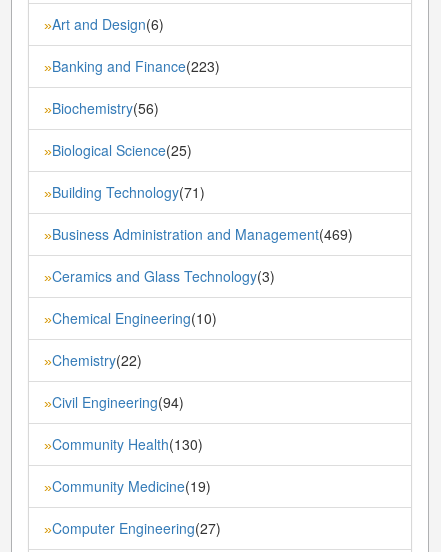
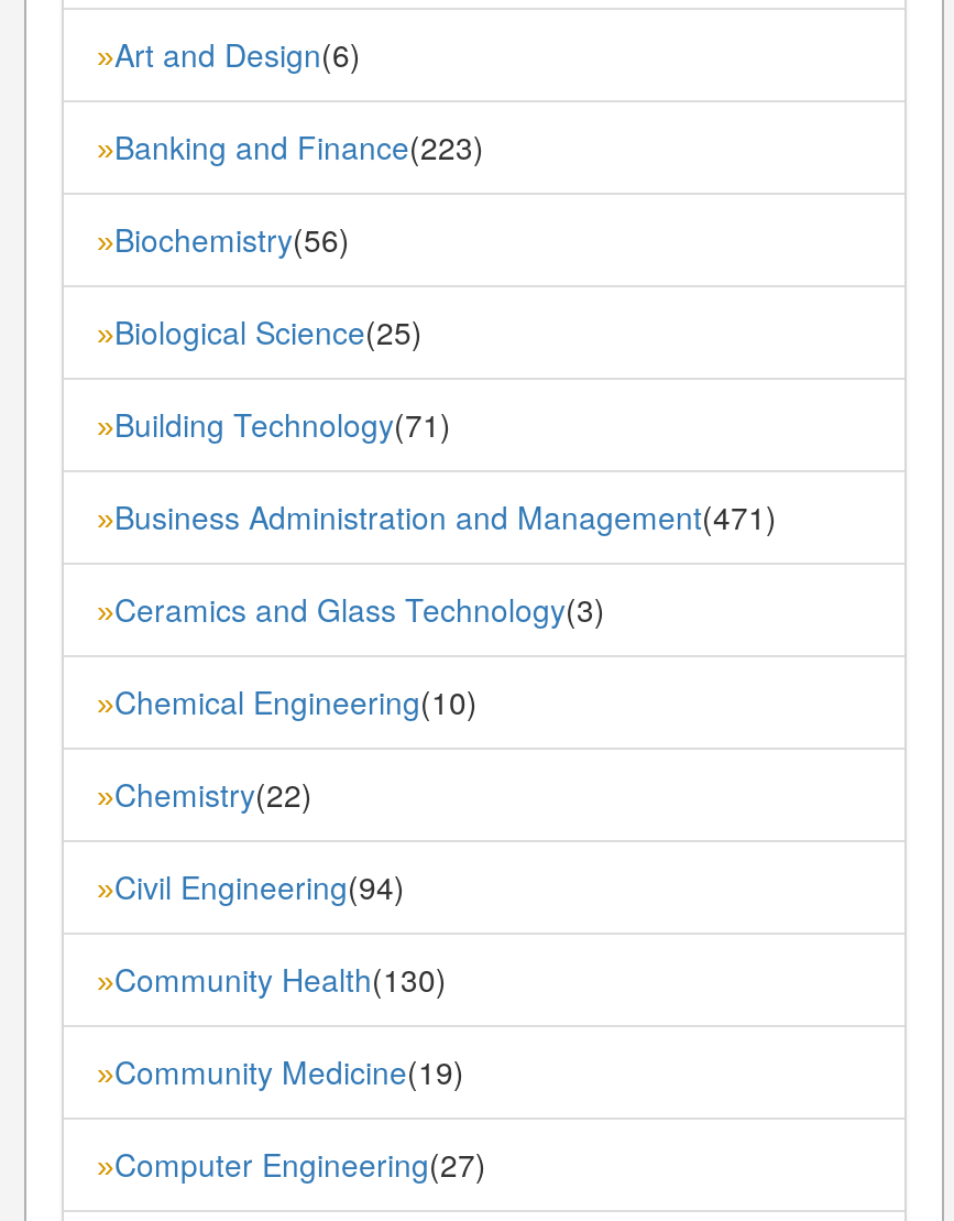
[44,224,353,244] »Business Administration and Management(469) -> [97,494,777,538] »Business Administration and Management(471)

